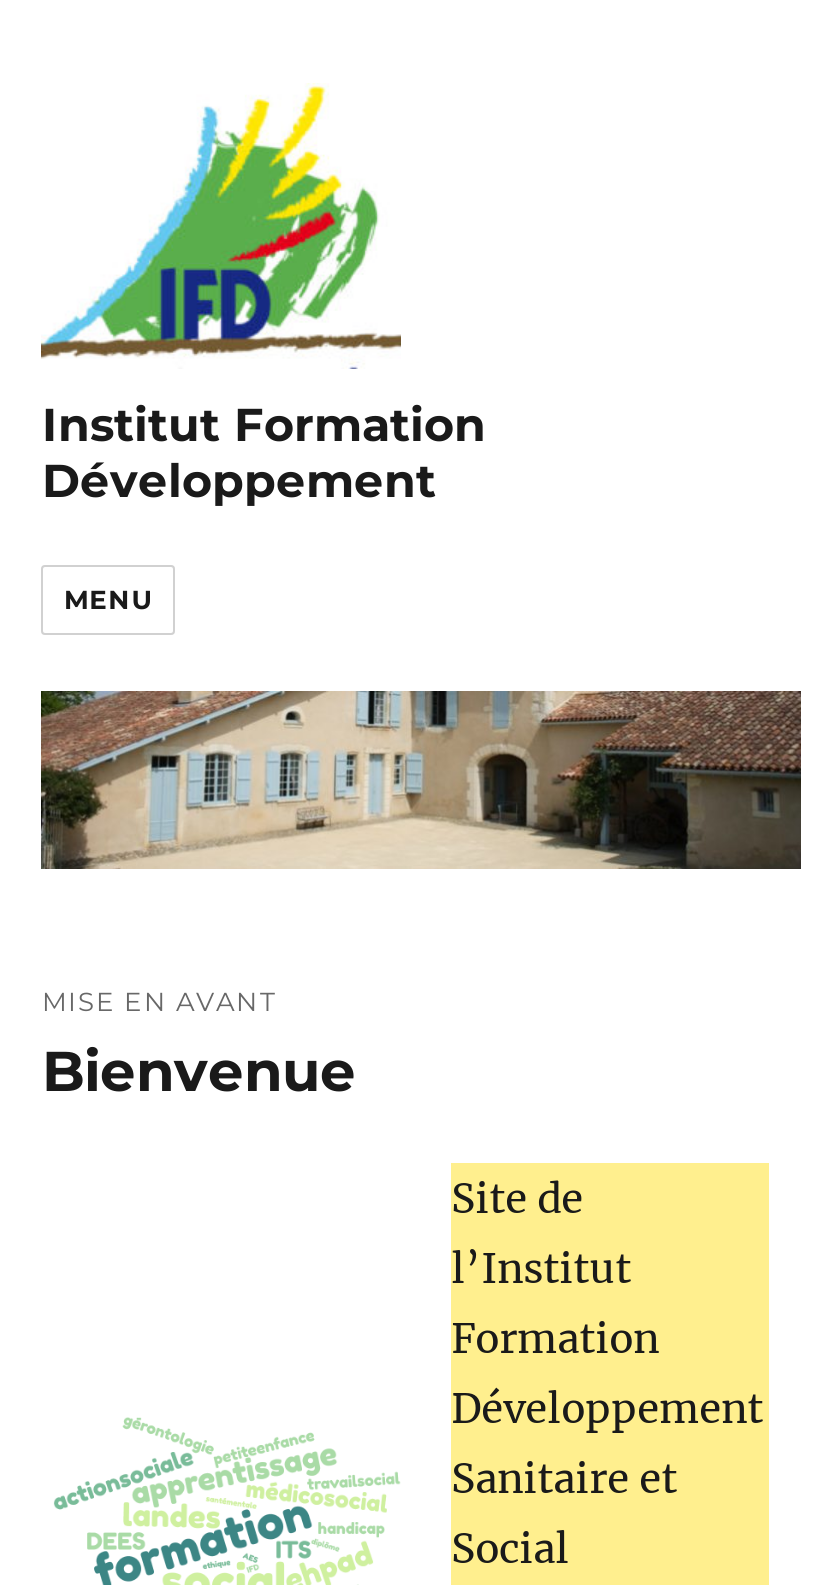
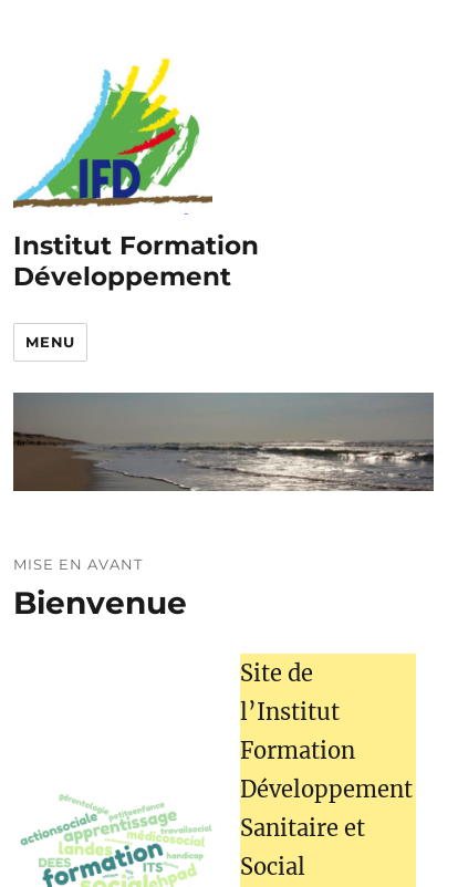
[39,691,801,869] [image] -> [12,392,434,492] [image]

